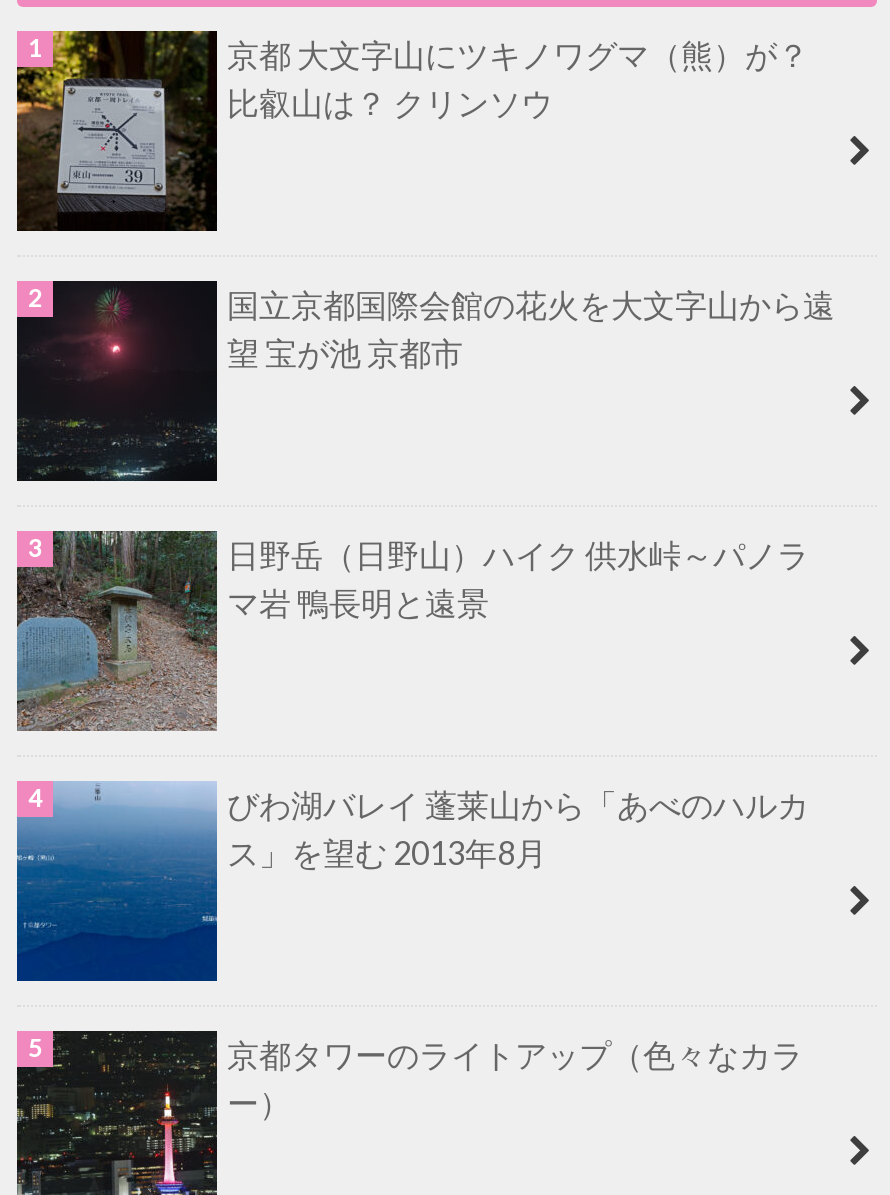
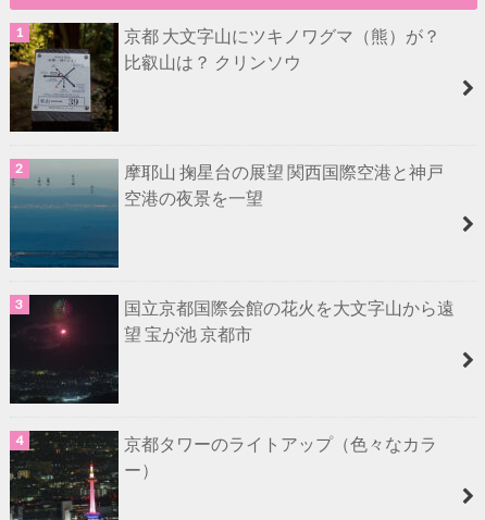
none -> [124,161,444,208] 摩耶山 掬星台の展望 関西国際空港と神戸 | 空港の夜景を一望
moved [21,283,835,395] -> [12,296,455,357]: [image] | 国立京都国際会館の花火を大文字山から遠 | 望 宝が池 京都市
moved [17,405,219,483] -> [10,362,120,405]: [image]
[17,531,809,733] [image] | 日野岳（日野山）ハイク 供水峠～パノラ | マ岩 鴨長明と遠景 -> none
moved [15,781,217,983] -> [9,159,120,268]: [image]
[227,785,809,871] びわ湖バレイ 蓬莱山から「あべのハルカ | ス」を望む 2013年8月 -> none

